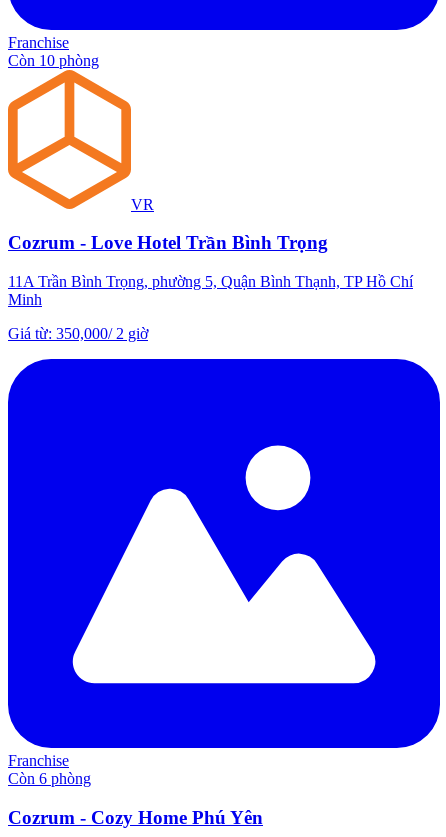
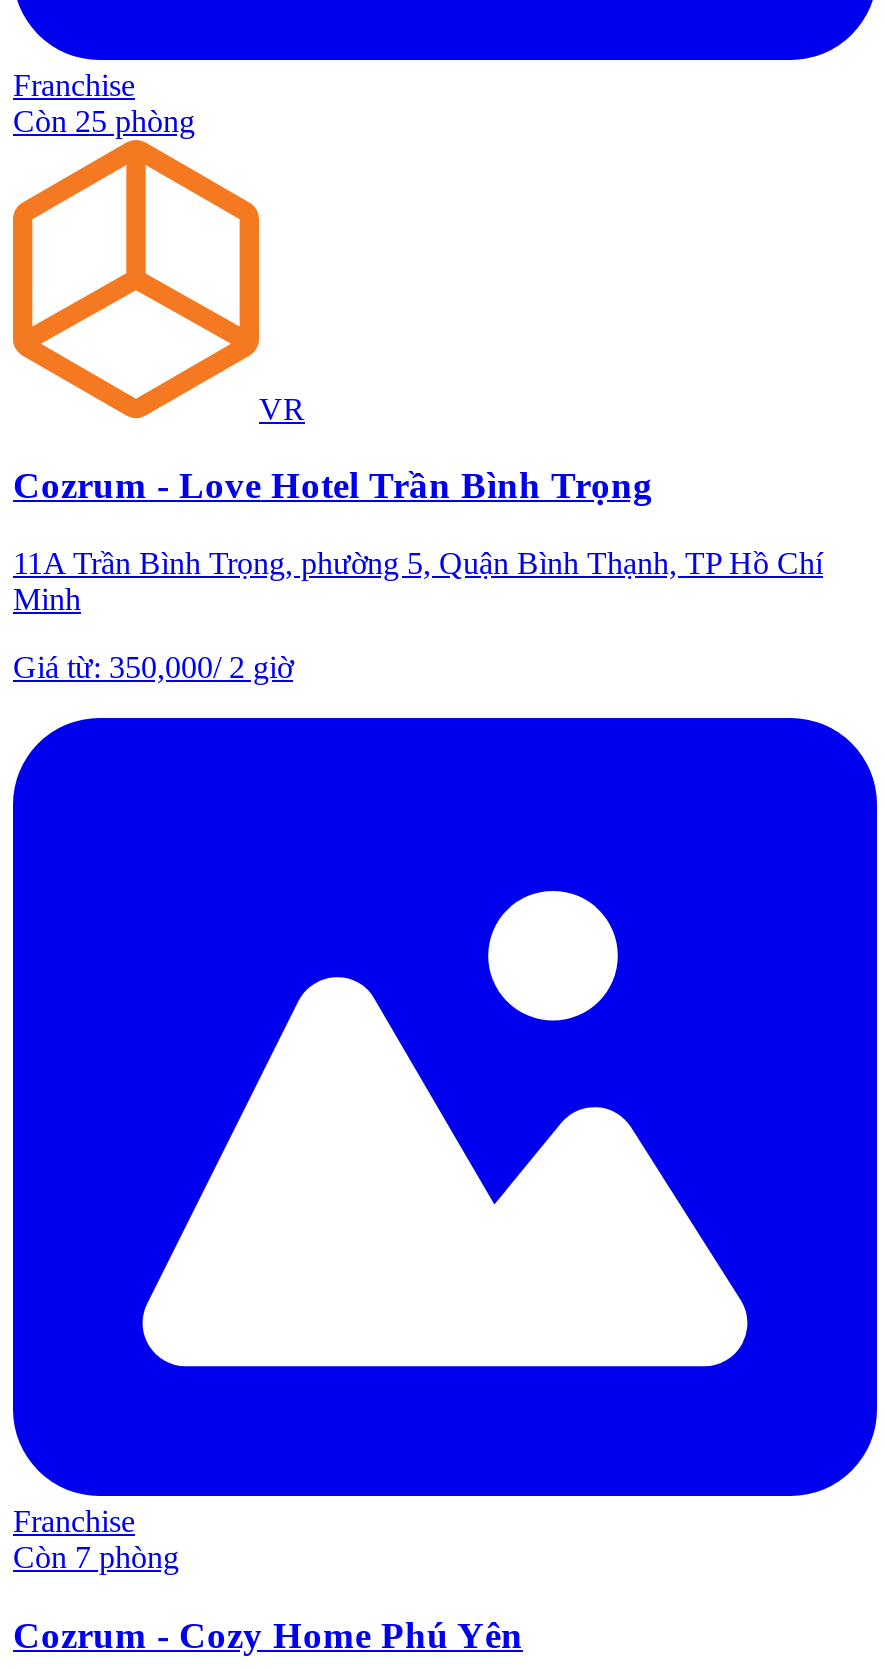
[8,52,99,69] Còn 10 phòng -> [13,103,195,137] Còn 25 phòng
[8,770,91,787] Còn 6 phòng -> [13,1540,179,1574] Còn 7 phòng

